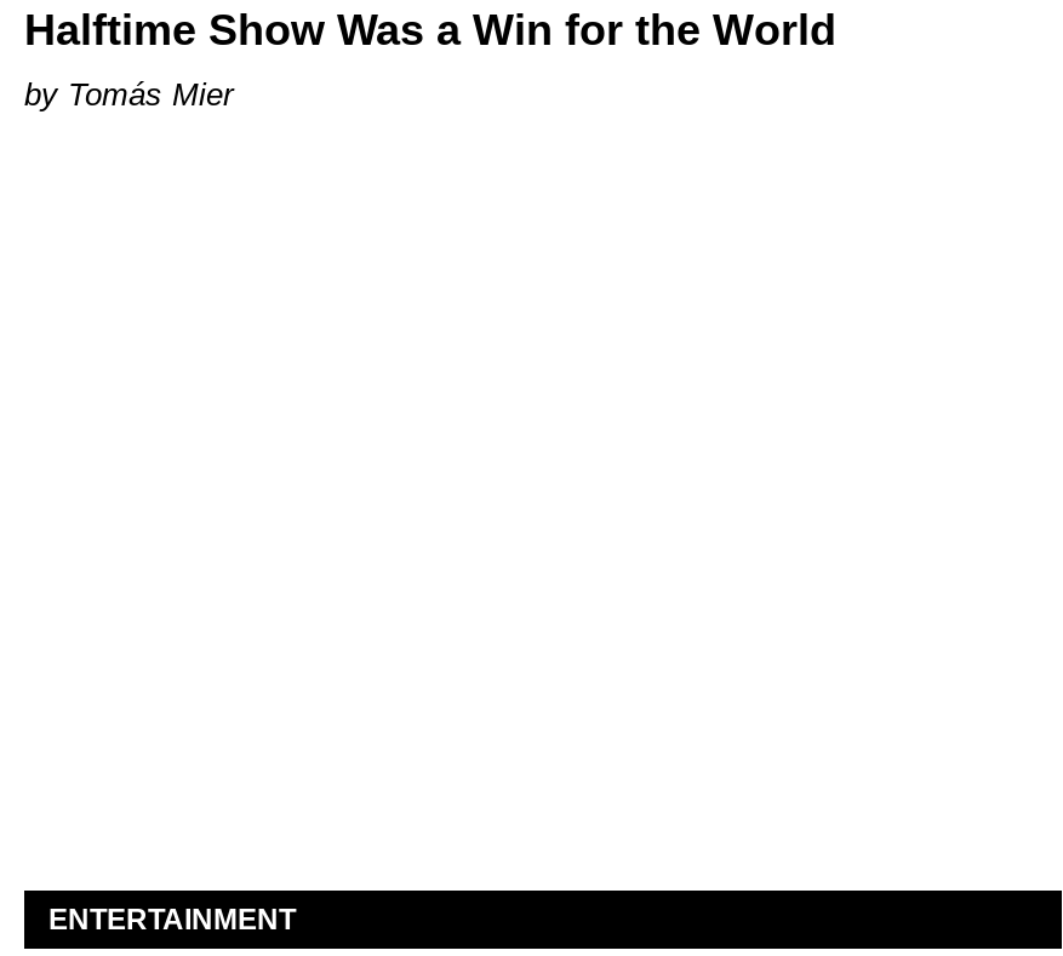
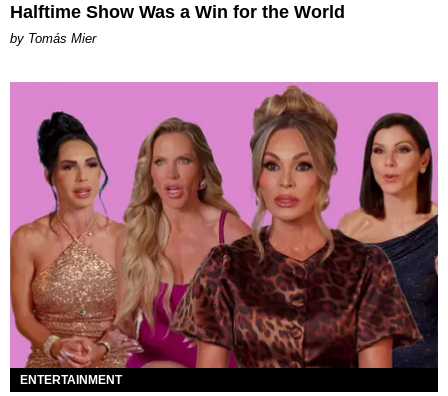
none -> [9,81,439,369] [image]

